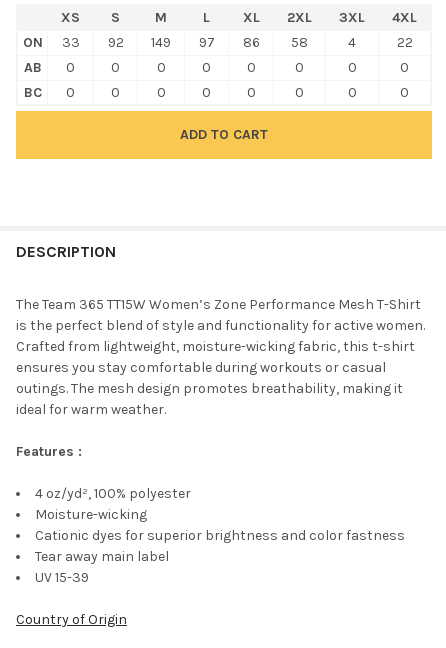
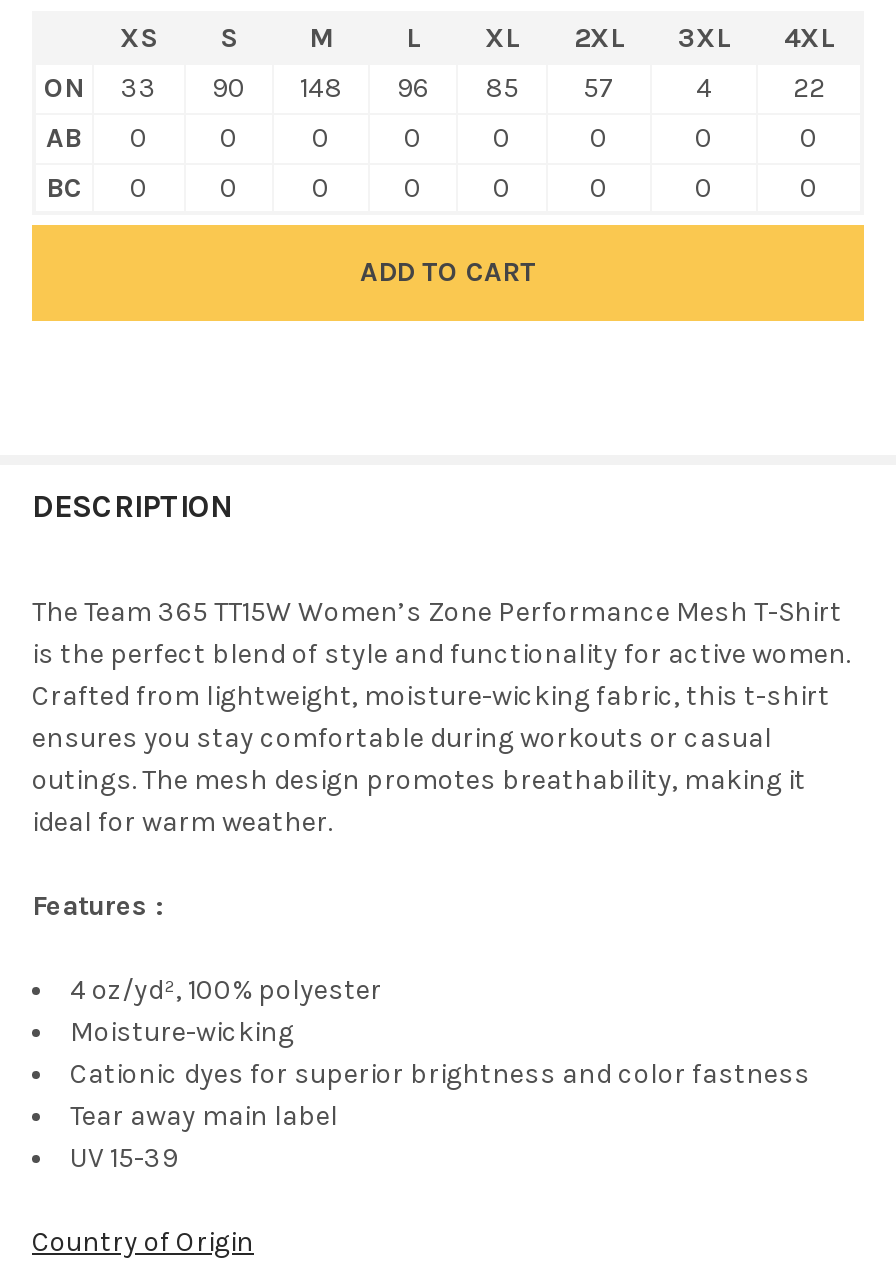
[107,34,123,51] 92 -> [212,71,246,105] 90
[151,34,171,51] 149 -> [300,71,342,105] 148
[198,34,214,51] 97 -> [397,71,429,105] 96
[242,34,259,51] 86 -> [485,71,519,105] 85
[291,34,308,51] 58 -> [583,71,615,105] 57

